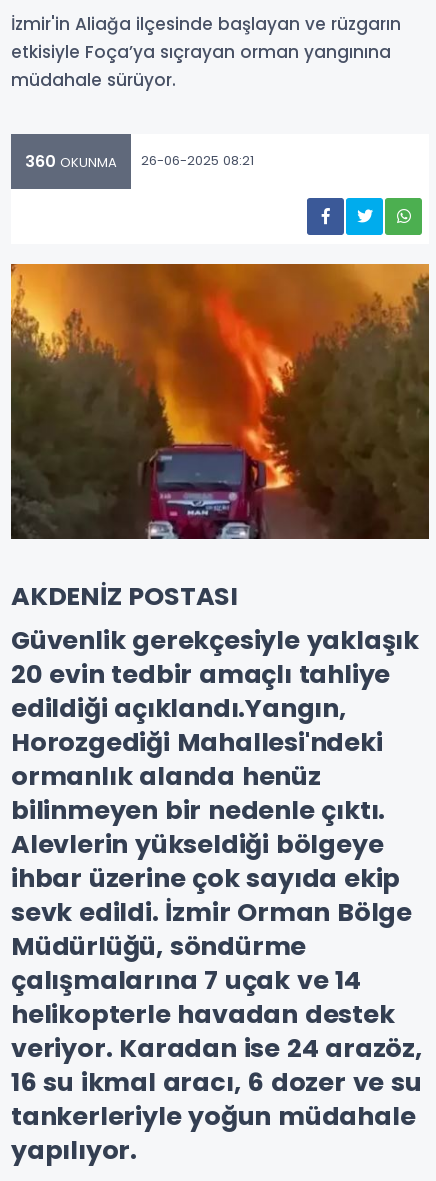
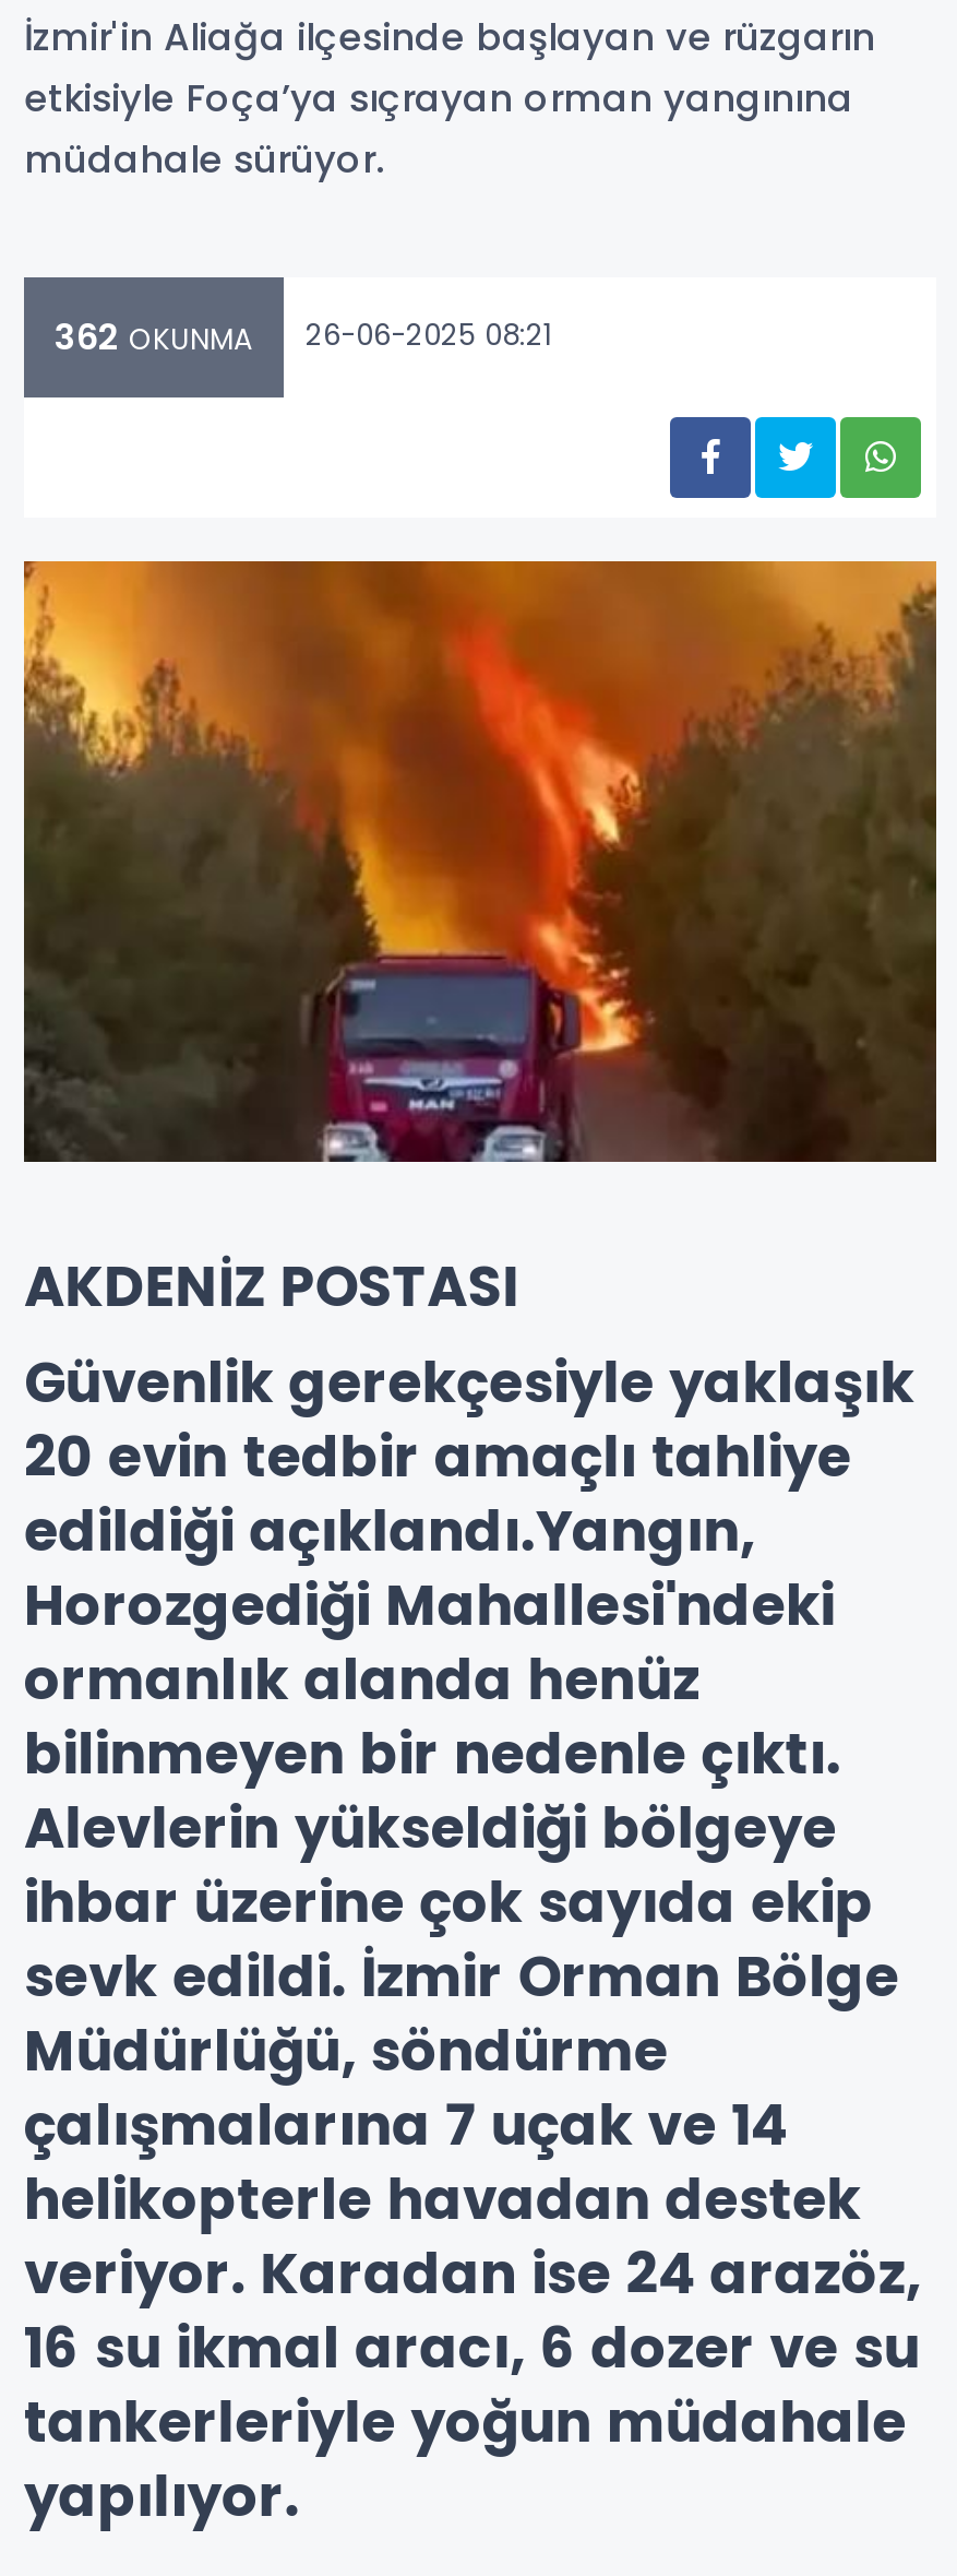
[25,150,254,173] 360 OKUNMA 26-06-2025 08:21 -> [55,311,552,362] 362 OKUNMA 26-06-2025 08:21

